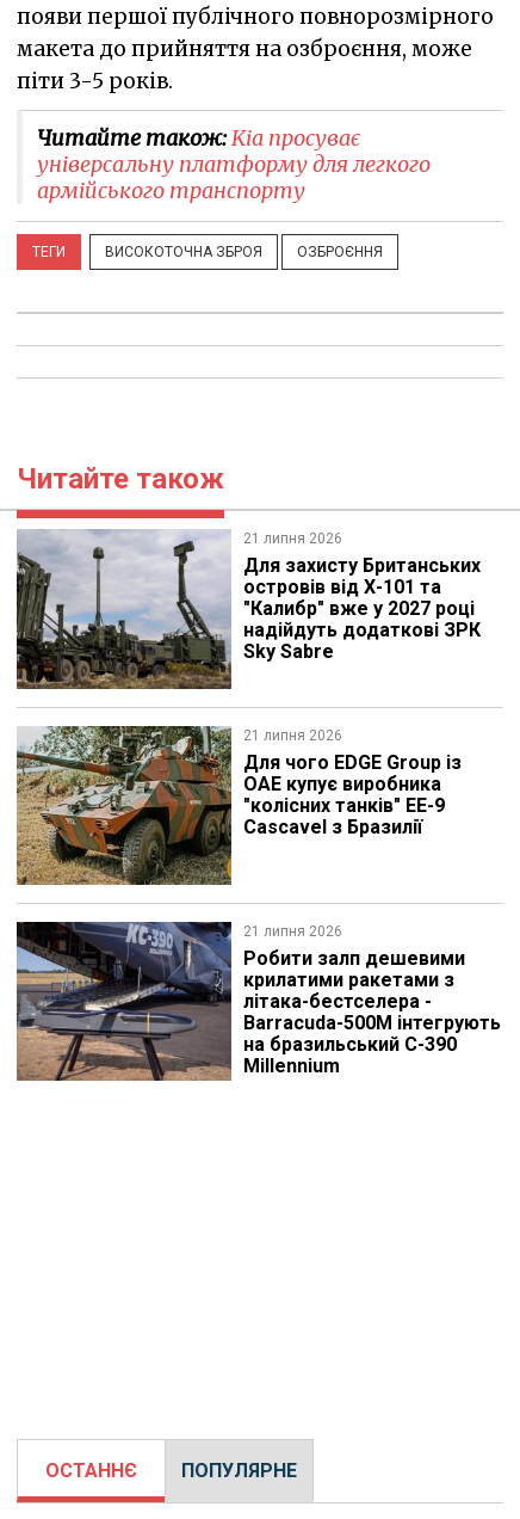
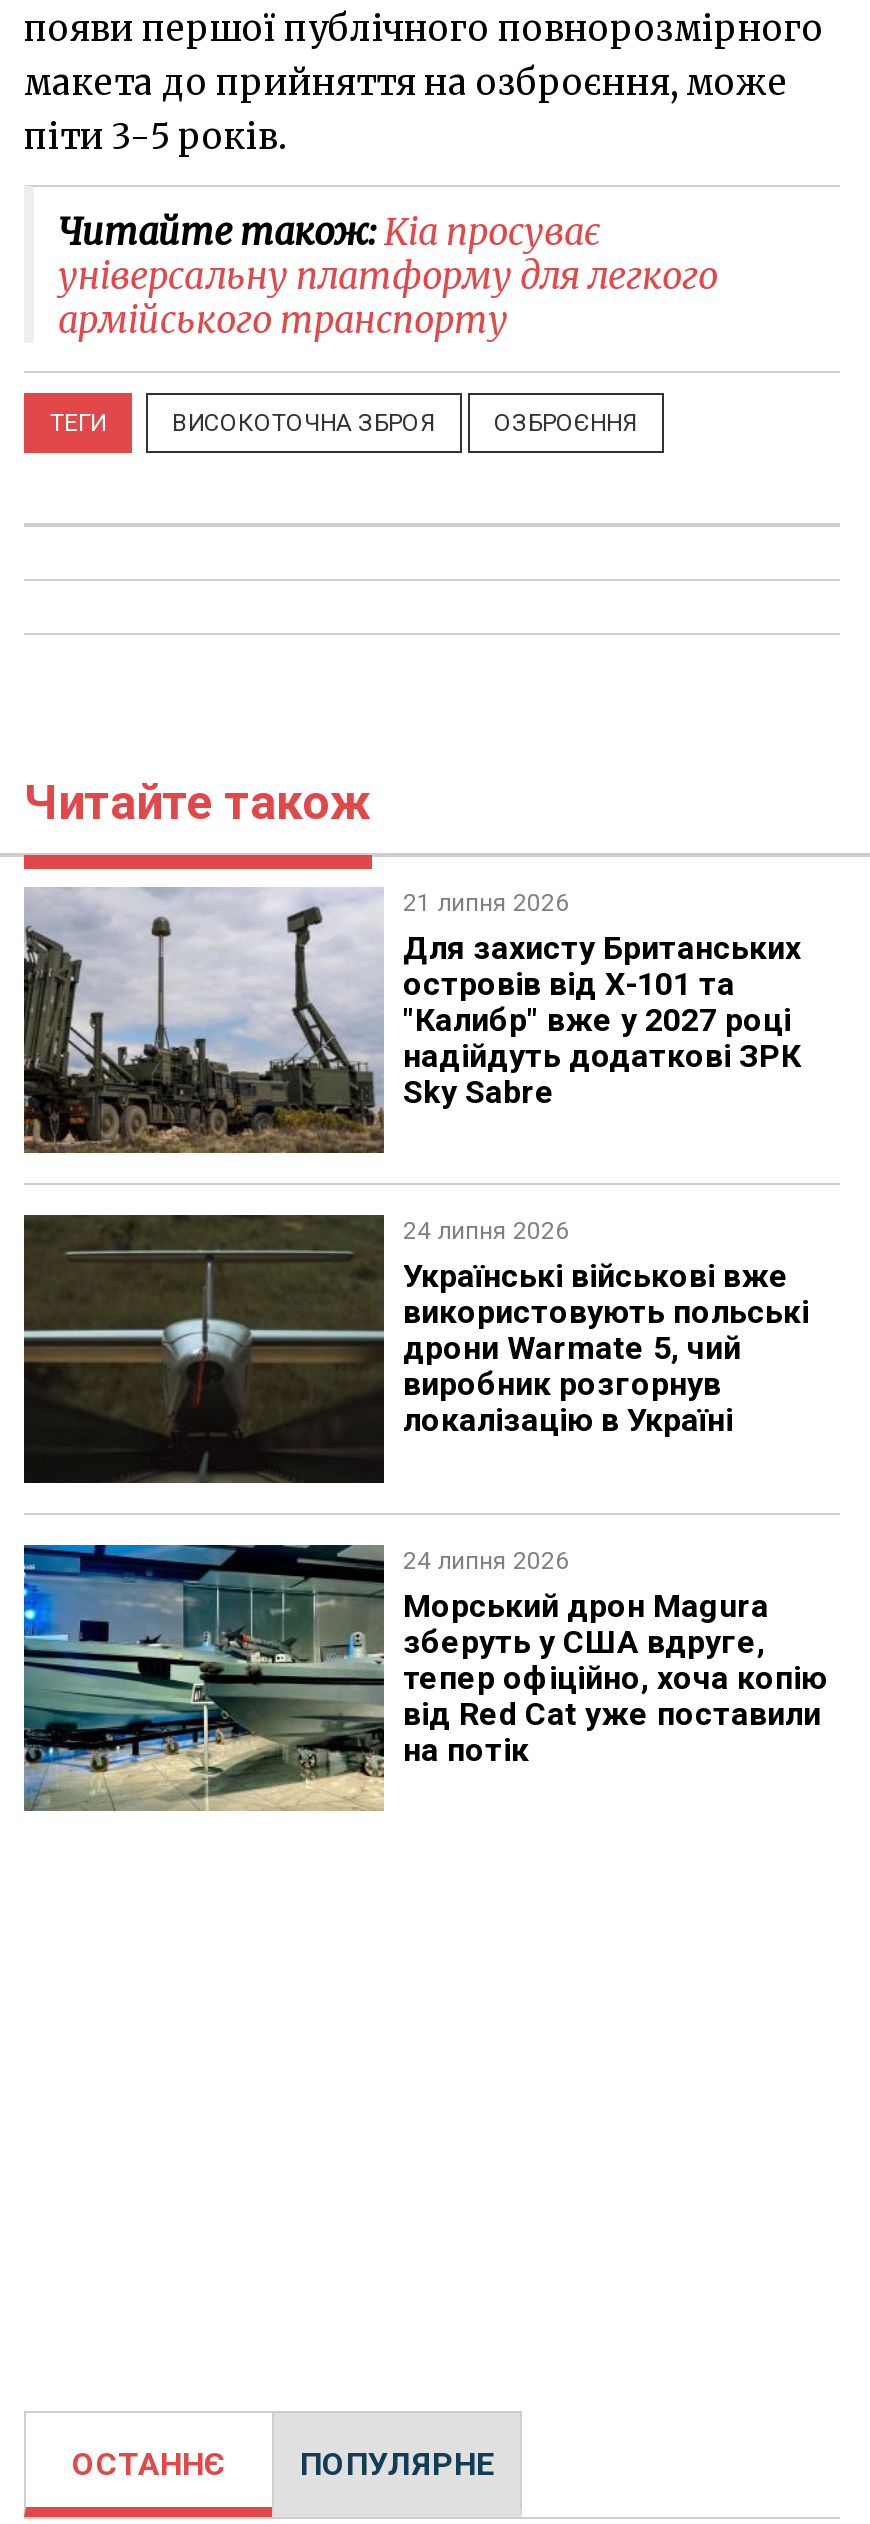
[16,725,461,886] [image] | 21 липня 2026 | Для чого EDGE Group із | ОАЕ купує виробника | "колісних танків" EE-9 | Cascavel з Бразилії -> [22,1212,809,1484] [image] | 24 липня 2026 | Українські військові вже | використовують польські | дрони Warmate 5, чий | виробник розгорнув | локалізацію в Україні
[16,921,500,1081] [image] | 21 липня 2026 | Робити залп дешевими | крилатими ракетами з | літака-бестселера - | Barracuda-500M інтегрують | на бразильський C-390 | Millennium -> [22,1542,827,1812] [image] | 24 липня 2026 | Морський дрон Magura | зберуть у США вдруге, | тепер офіційно, хоча копію | від Red Cat уже поставили | на потік

